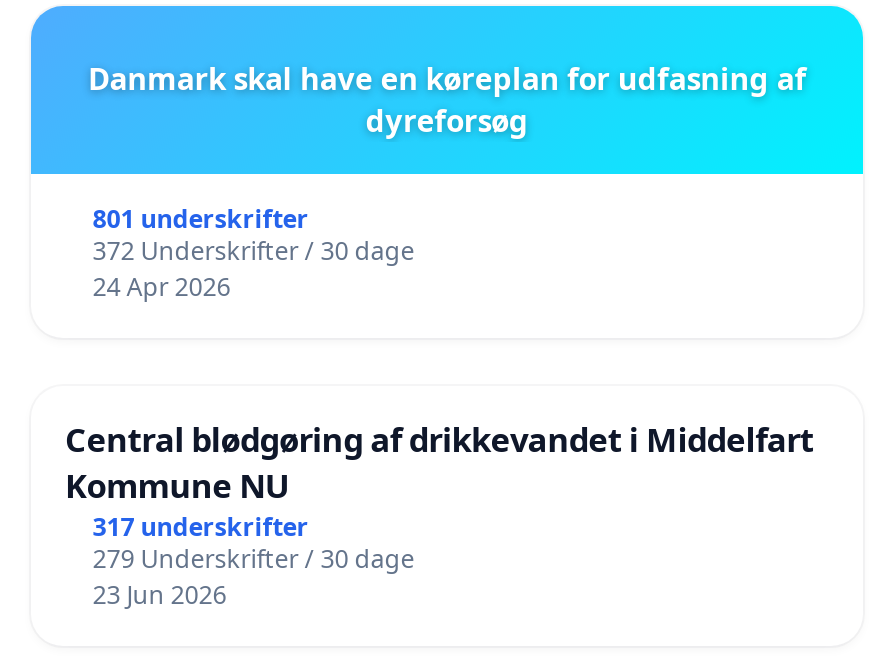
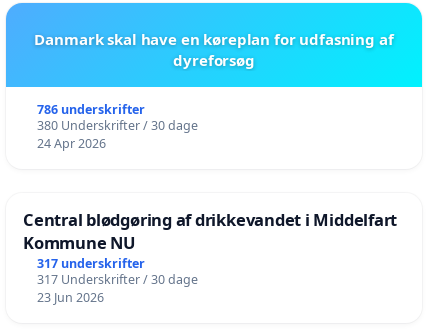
[93,202,309,236] 801 underskrifter -> [37,101,145,118] 786 underskrifter
[93,234,415,268] 372 Underskrifter / 30 dage -> [37,117,198,134] 380 Underskrifter / 30 dage
[93,542,415,576] 279 Underskrifter / 30 dage -> [37,271,198,288] 317 Underskrifter / 30 dage

